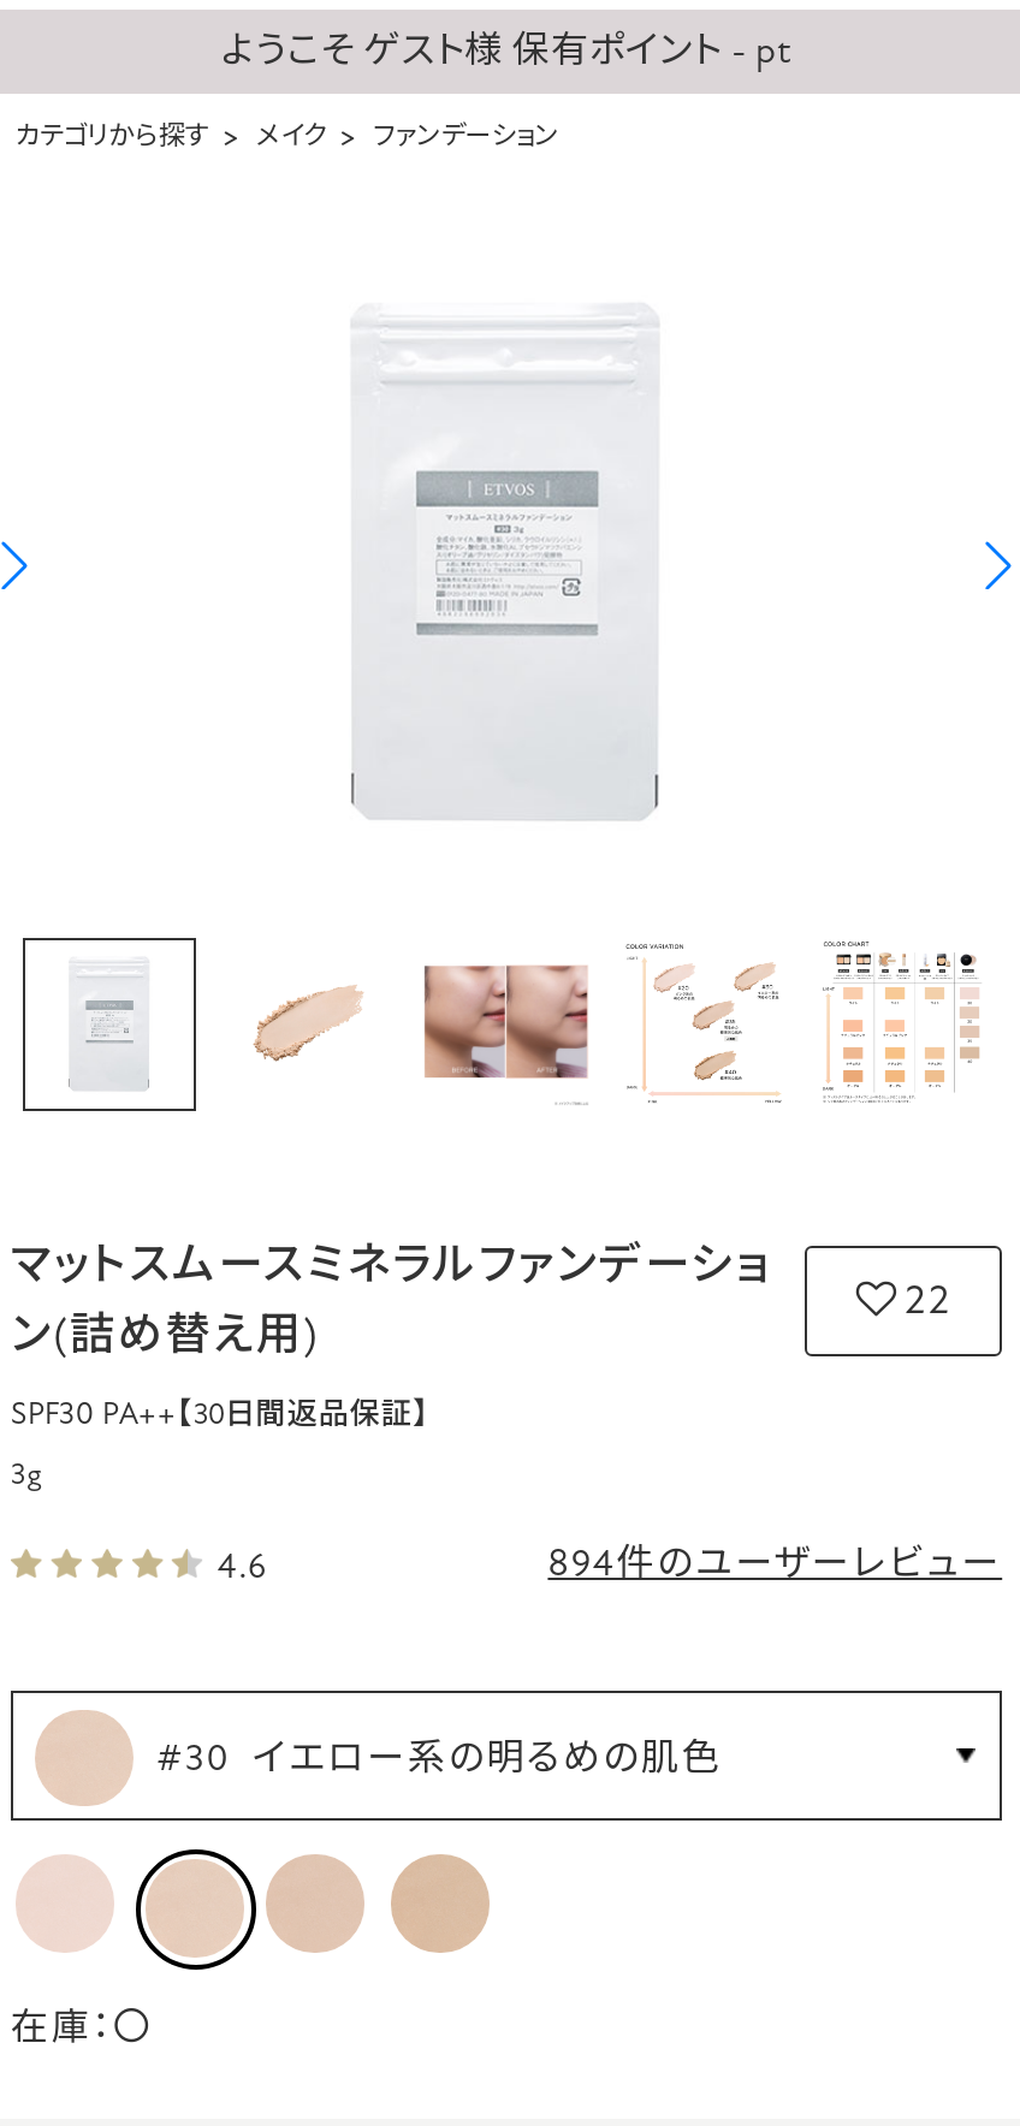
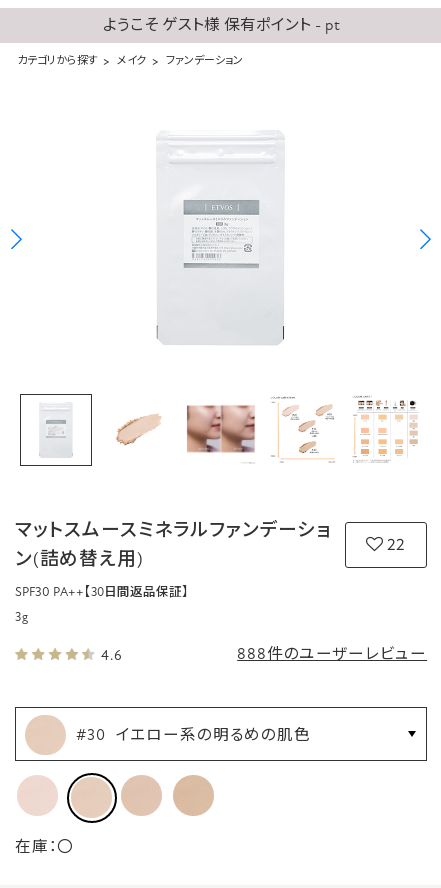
[548,1541,1002,1585] 894件のユーザーレビュー -> [237,645,427,663] 888件のユーザーレビュー

